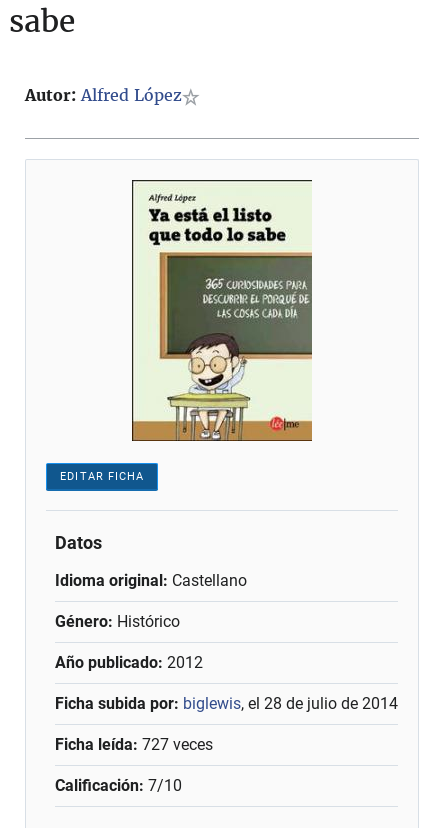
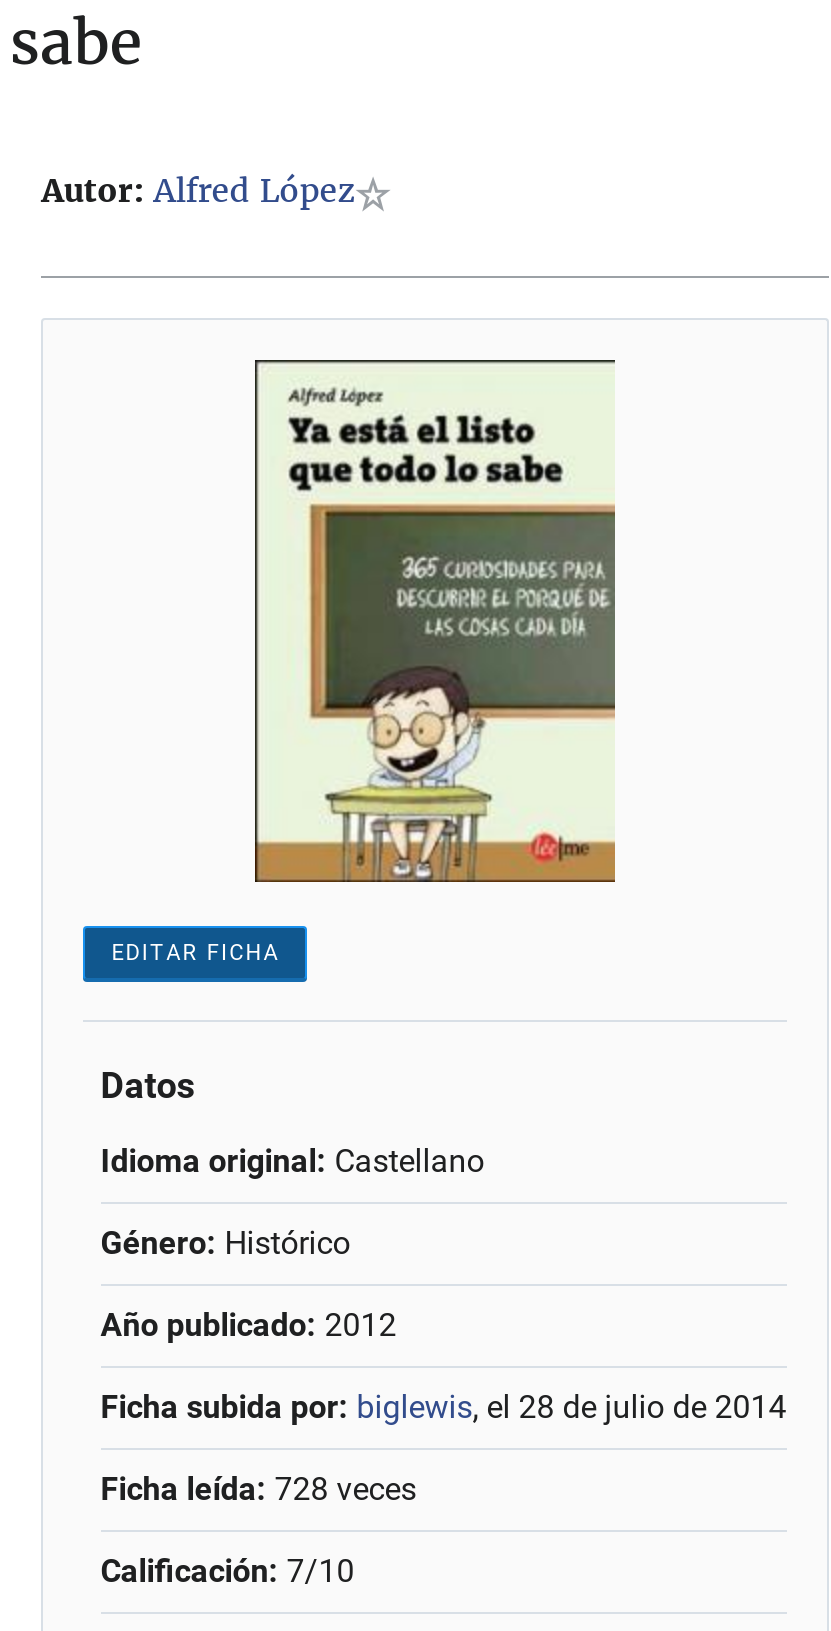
[55,735,213,754] Ficha leída: 727 veces -> [101,1470,417,1508] Ficha leída: 728 veces

